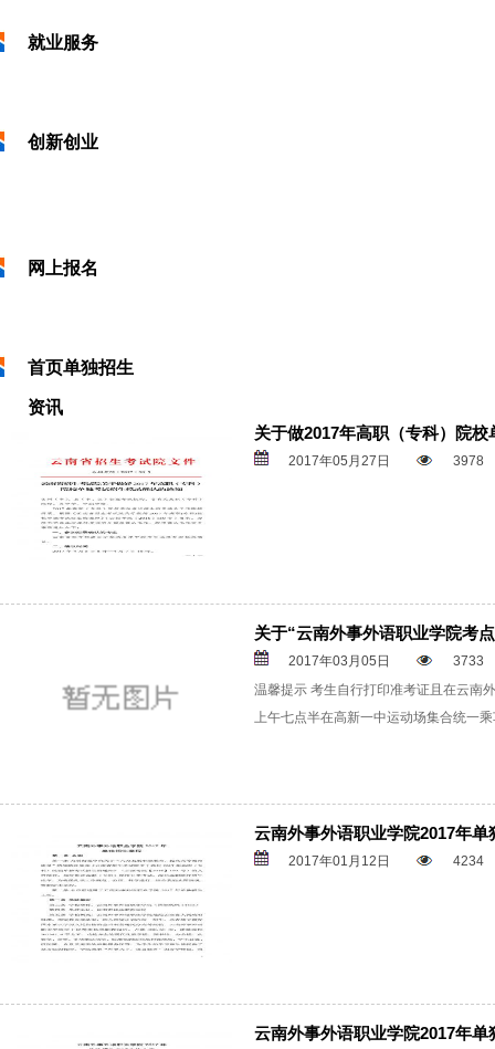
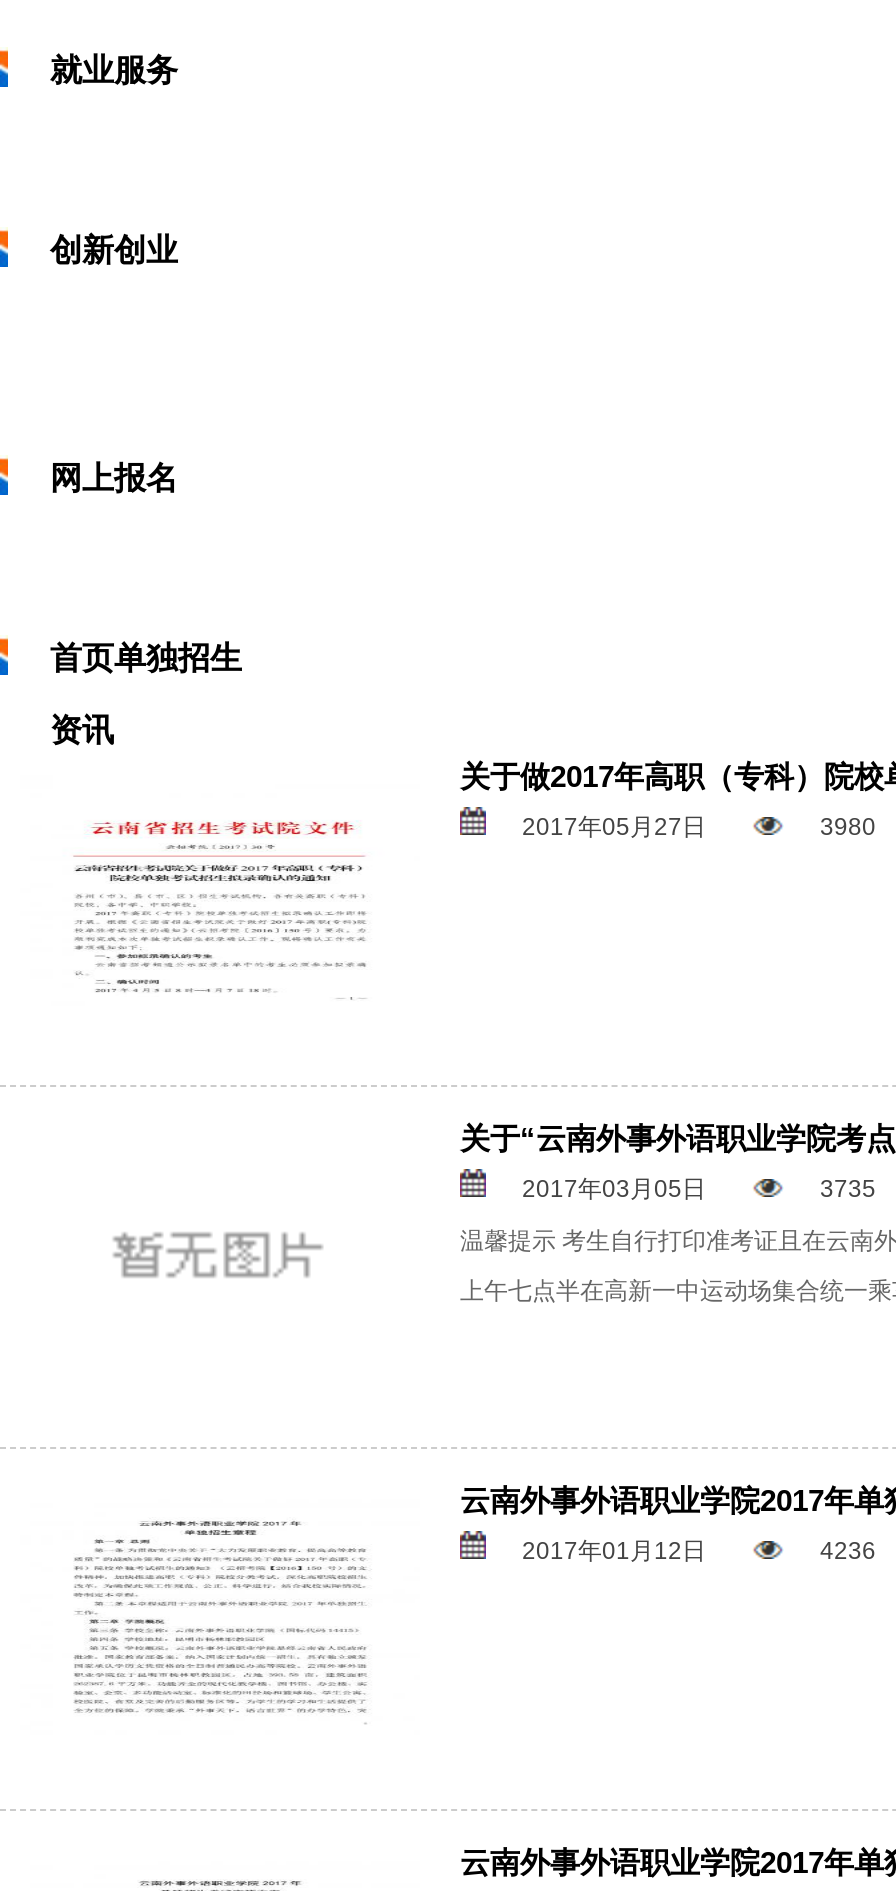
[453,453,484,469] 3978 -> [820,813,876,841] 3980
[453,653,484,669] 3733 -> [820,1175,876,1203] 3735
[453,853,484,869] 4234 -> [820,1537,876,1565] 4236

